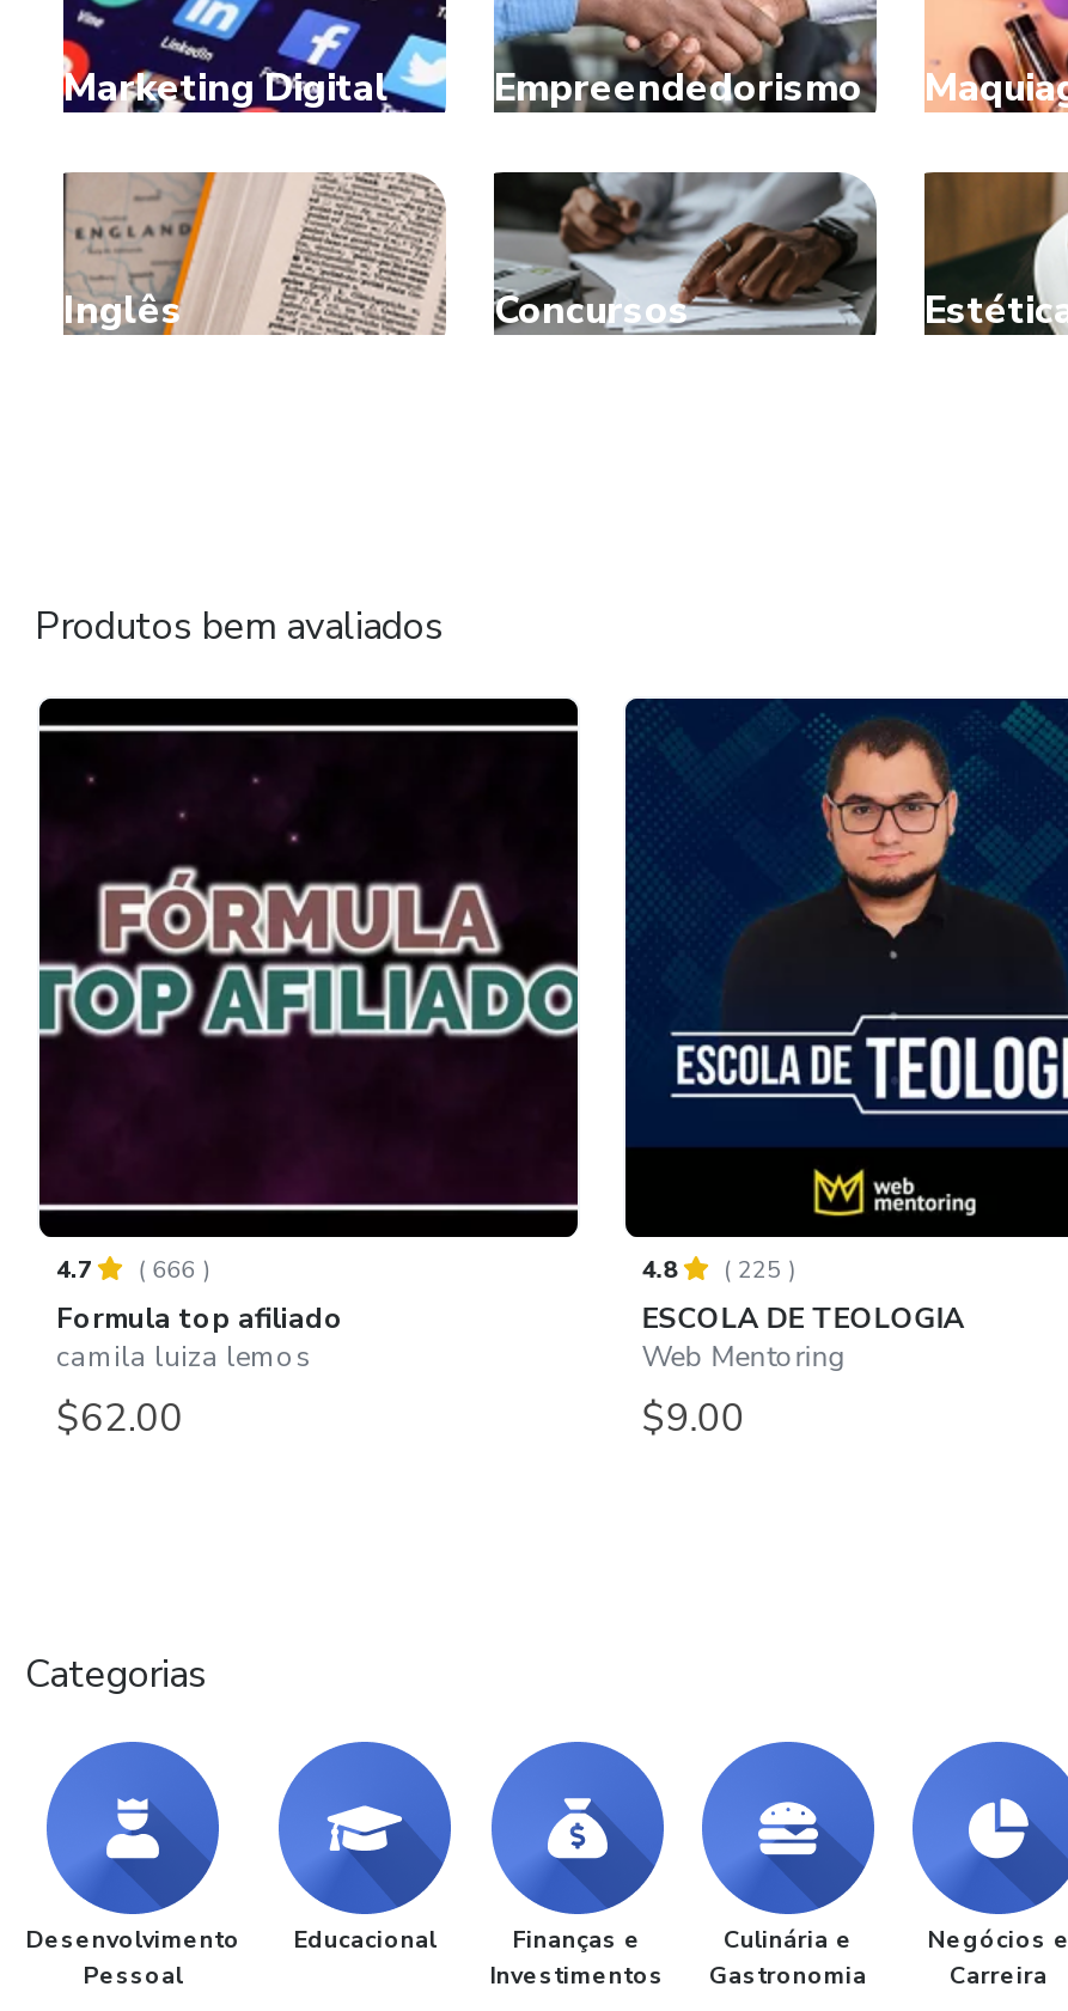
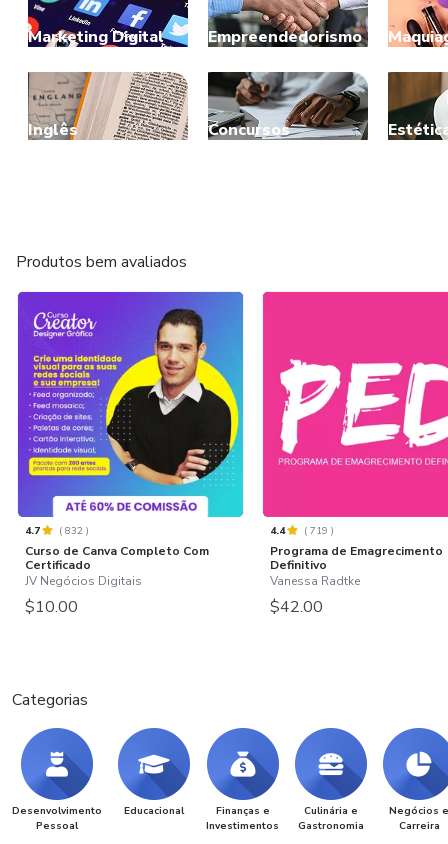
[37,696,580,1446] [image] | (666) | Formula top afiliado | camila luiza lemos | $62.00 -> [17,291,244,618] [image] | (832) | Curso de Canva Completo Com | Certificado | JV Negócios Digitais | $10.00
[623,696,1061,1446] [image] | 4.8 | (225) | ESCOLA DE TEOLOGIA | Web Mentoring | $9.00 -> [262,291,445,618] [image] | 4.4 | (719) | Programa de Emagrecimento | Definitivo | Vanessa Radtke | $42.00

